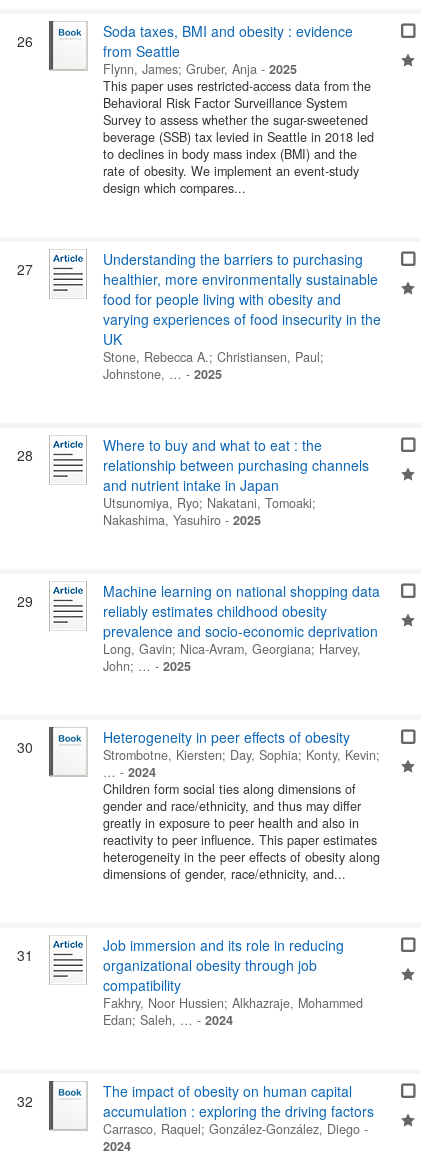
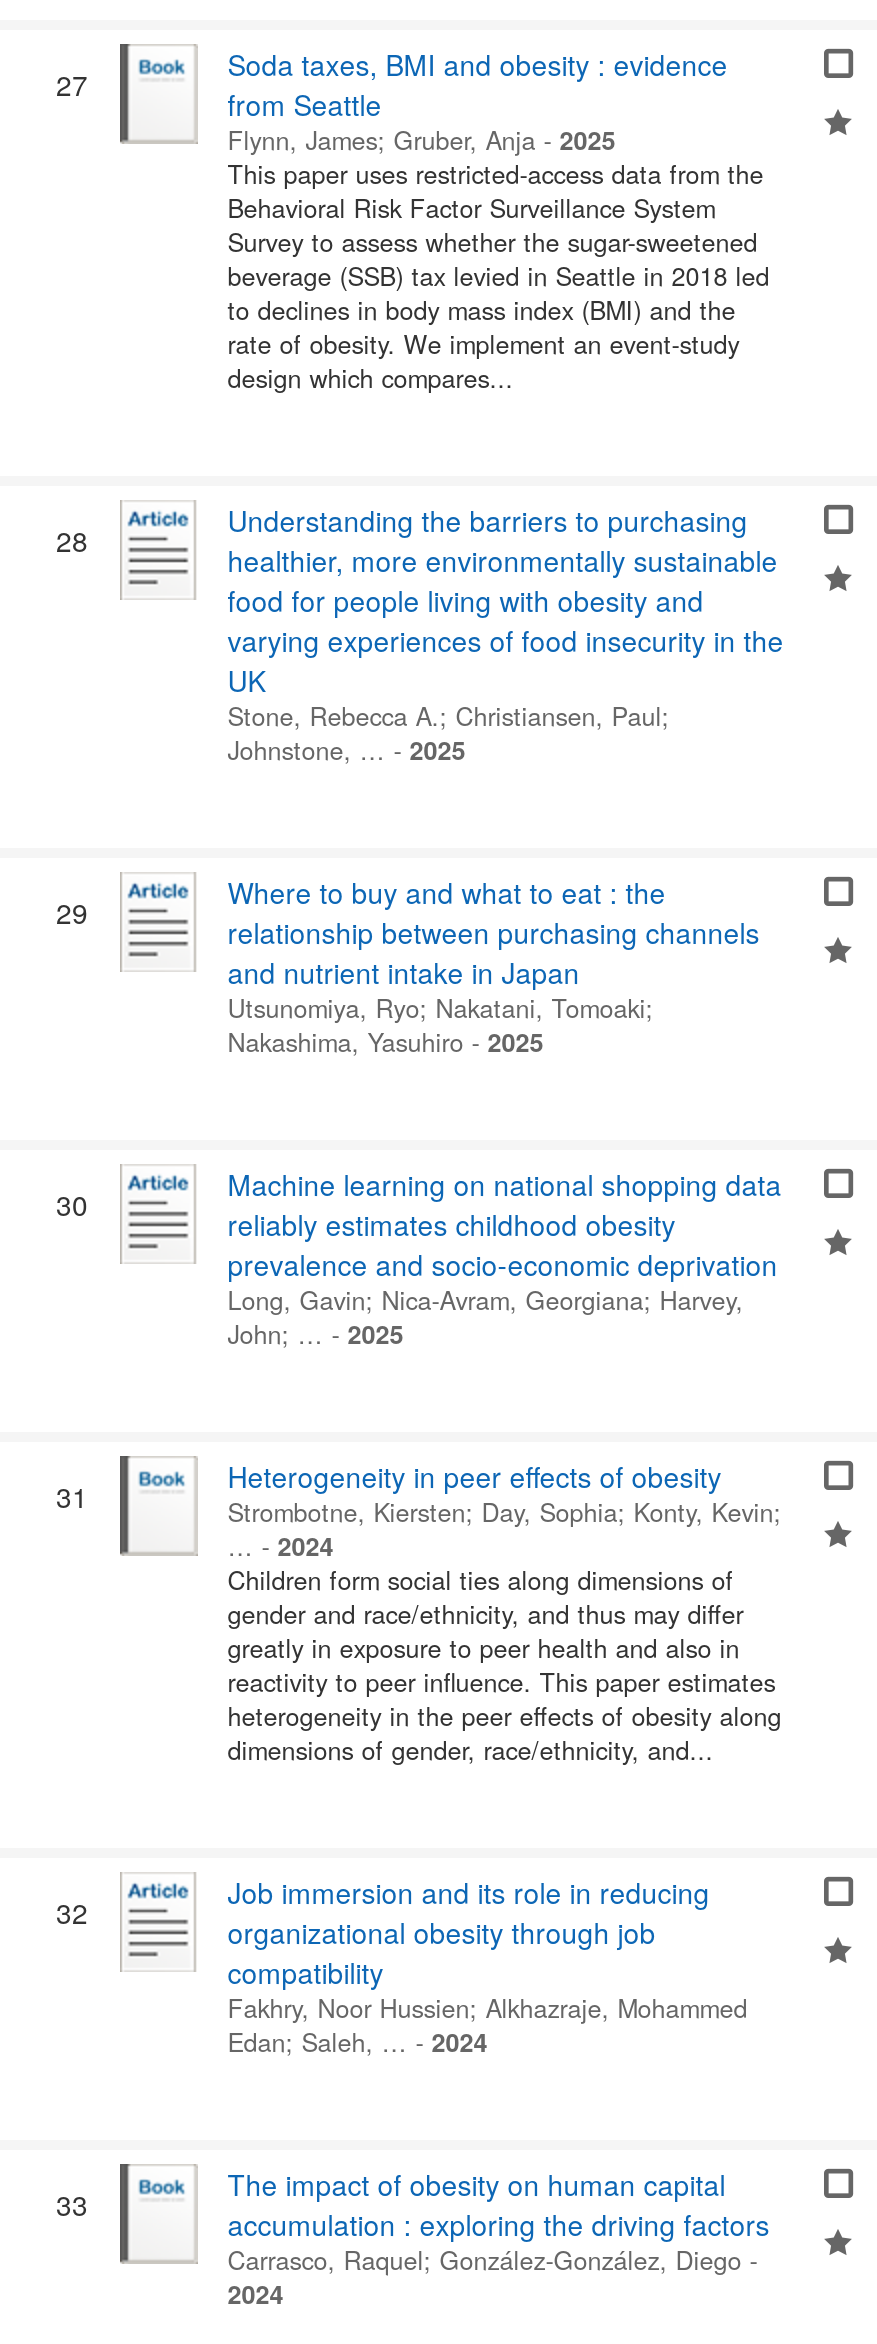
[17,31,33,51] 26 -> [56,65,88,105] 27
[17,259,33,279] 27 -> [56,521,88,561] 28
[17,445,33,465] 28 -> [56,893,88,933] 29
[17,591,33,611] 29 -> [56,1185,88,1225] 30
[17,737,33,757] 30 -> [56,1477,88,1517] 31
[17,945,33,965] 31 -> [56,1893,88,1933] 32
[17,1091,33,1111] 32 -> [56,2185,88,2225] 33

